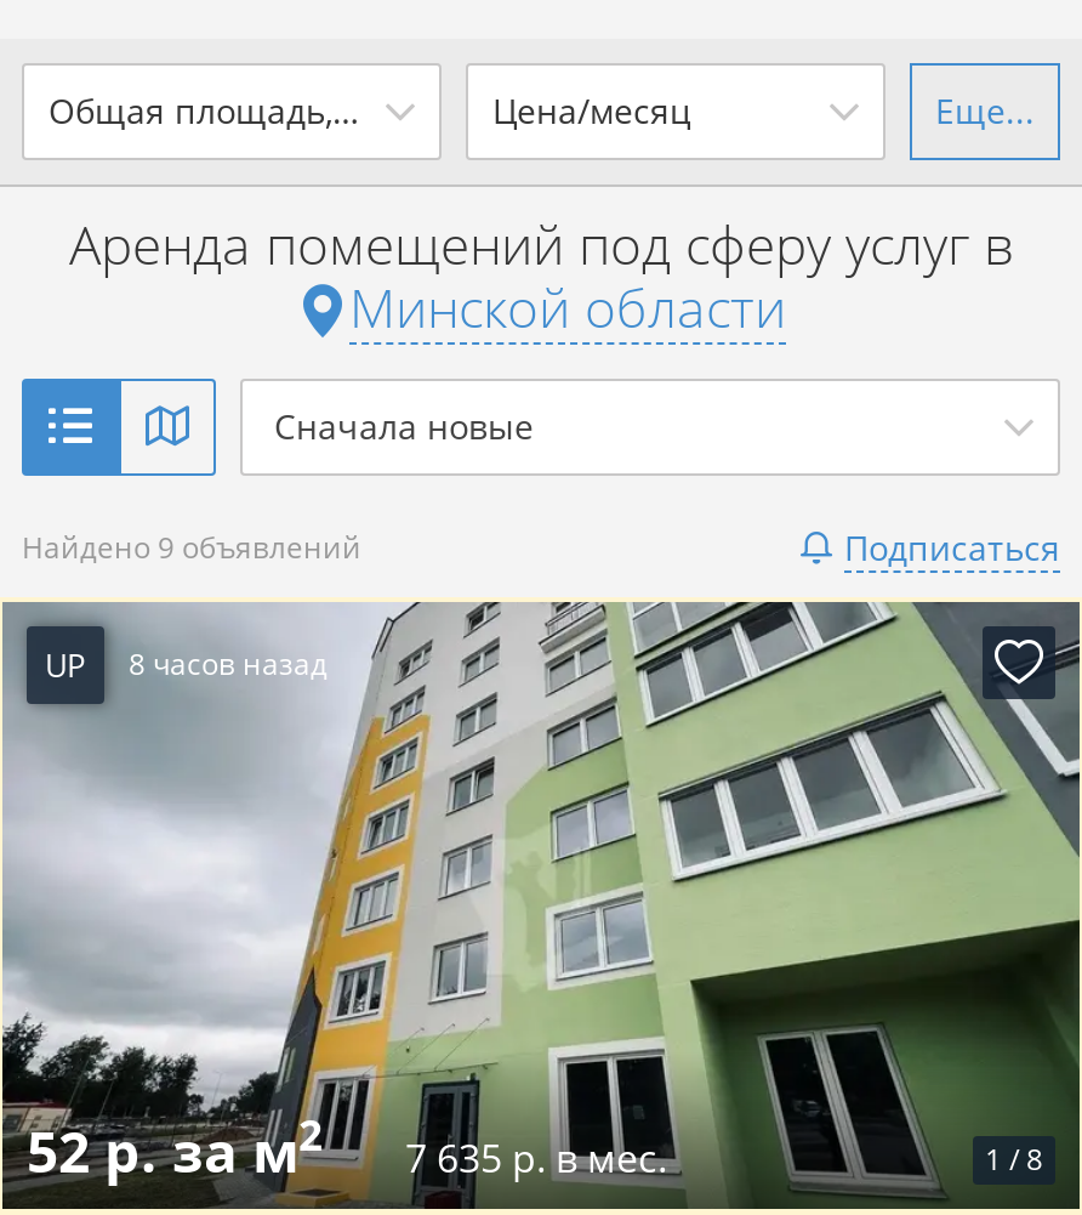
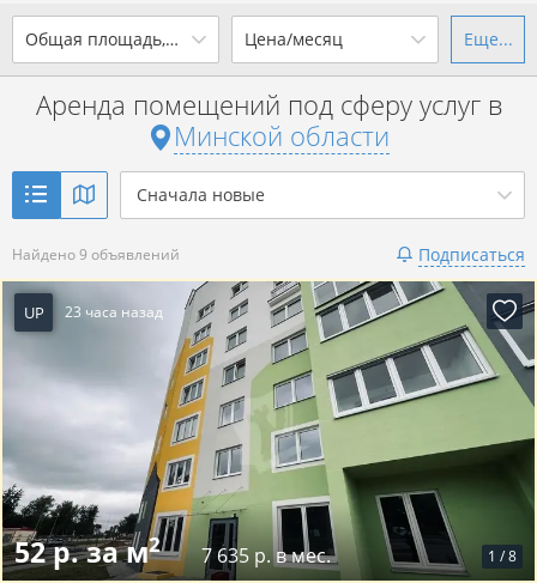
[45,642,328,686] UP 8 часов назад -> [23,301,163,323] UP 23 часа назад

